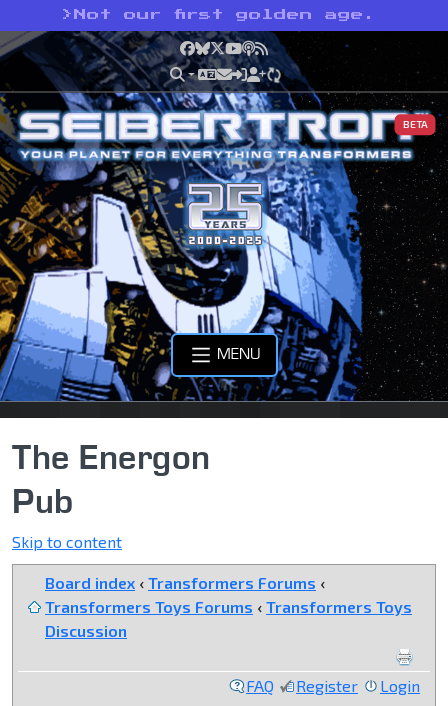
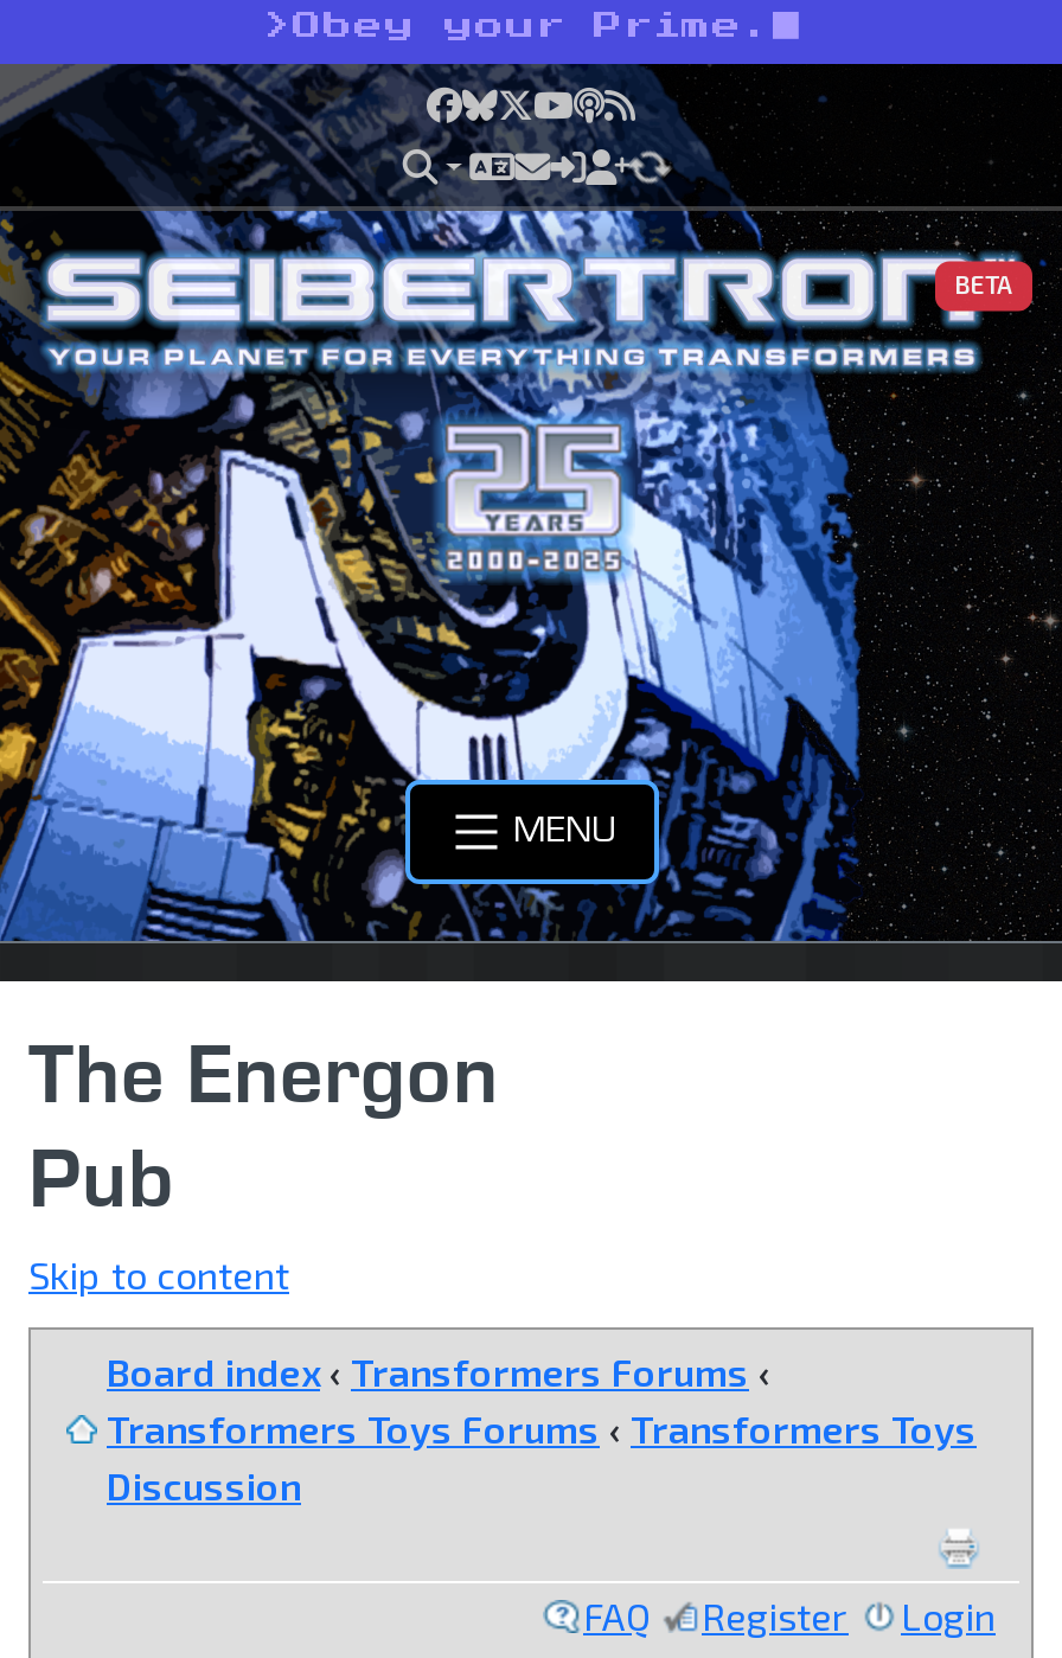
[61,9,375,21] > Not our first golden age. -> [264,12,772,40] > Obey your Prime.

